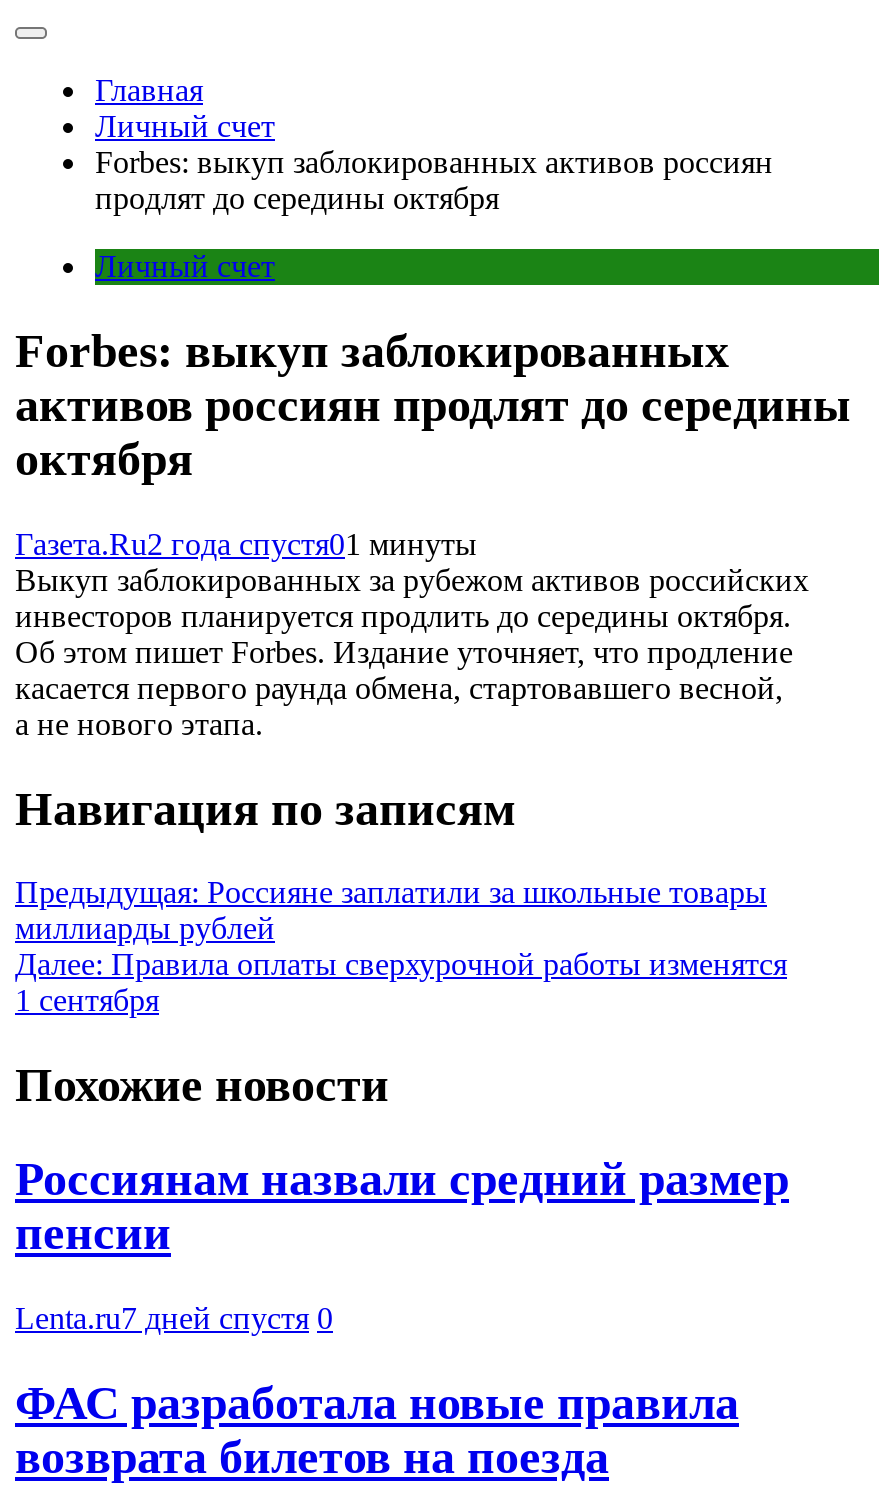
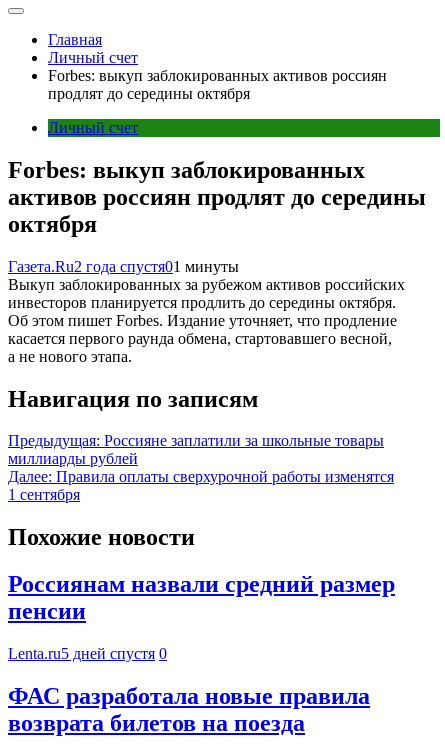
[15,1301,333,1335] Lenta.ru7 дней спустя 0 -> [8,645,167,662] Lenta.ru5 дней спустя 0

